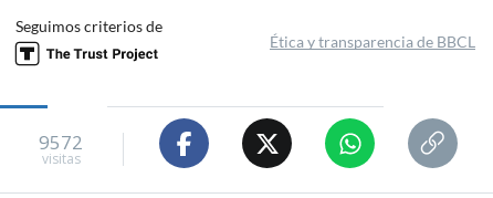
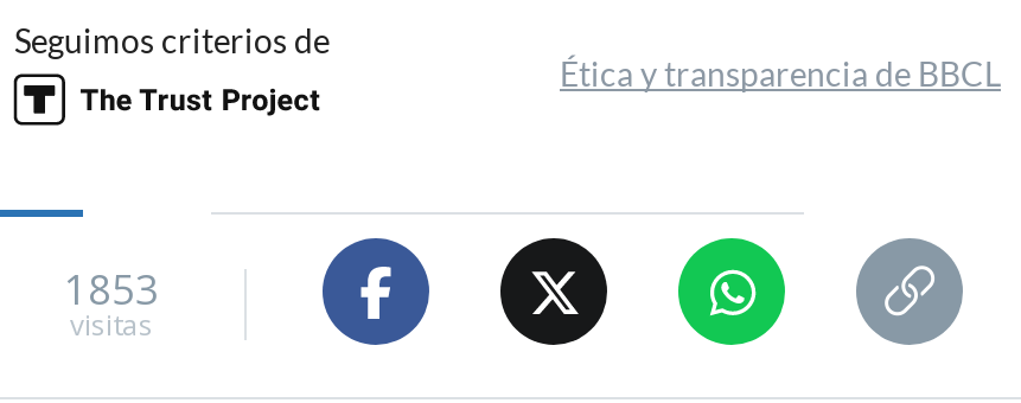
[39,129,83,154] 9572 -> [64,261,159,316] 1853

